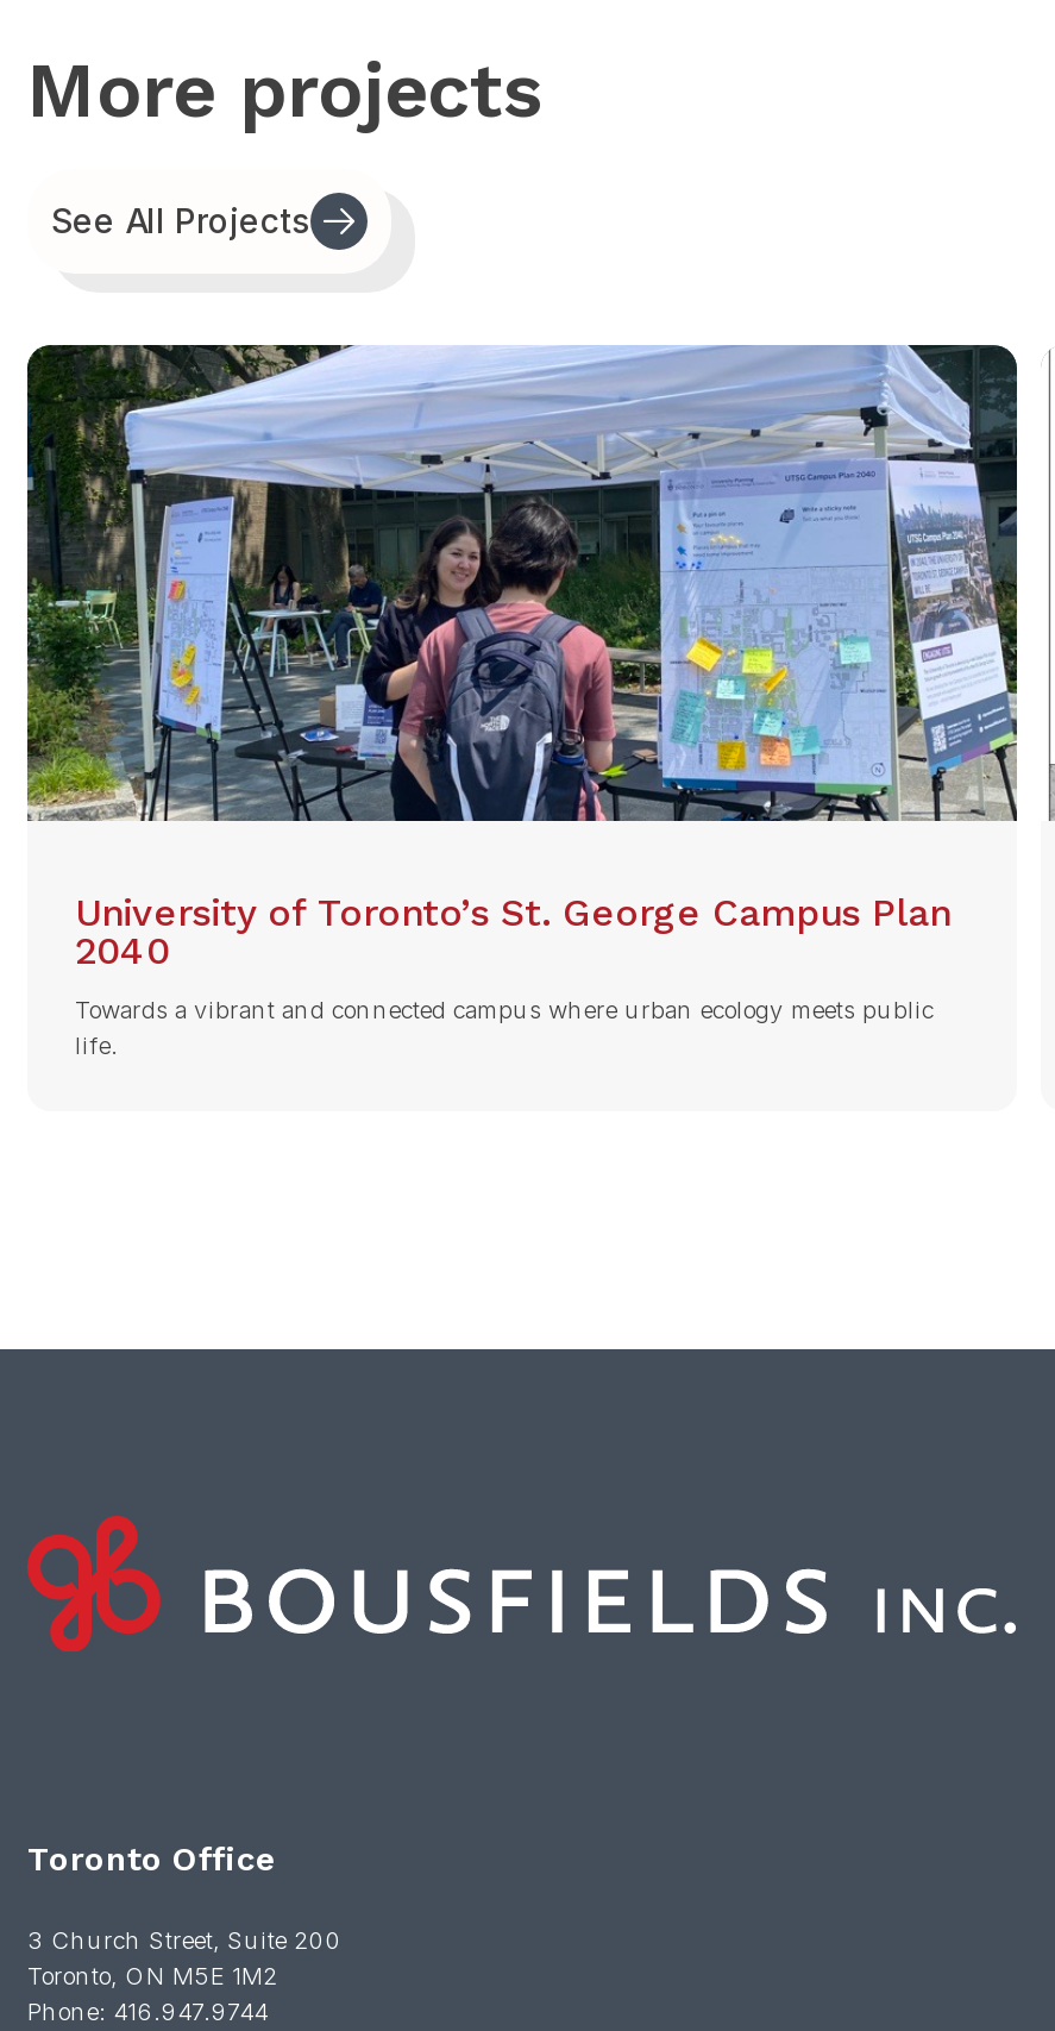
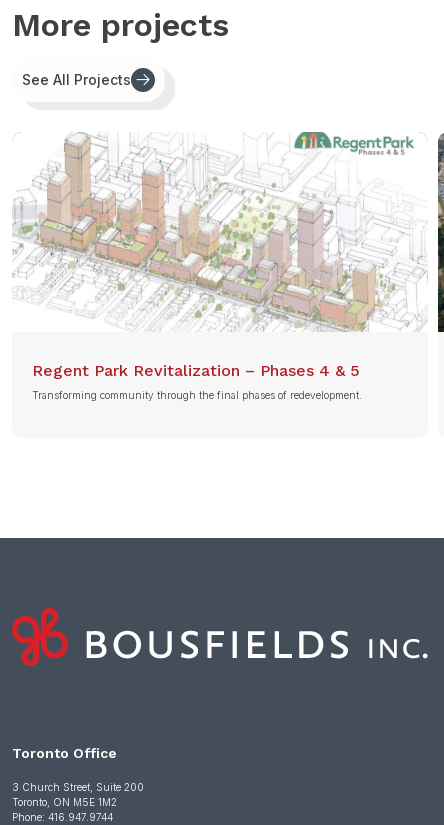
[25,341,1019,968] [image] | University of Toronto’s St. George Campus Plan | 2040 -> [12,132,428,378] [image] | Regent Park Revitalization – Phases 4 & 5
[75,996,934,1058] Towards a vibrant and connected campus where urban ecology meets public | life. -> [32,390,362,401] Transforming community through the final phases of redevelopment.

